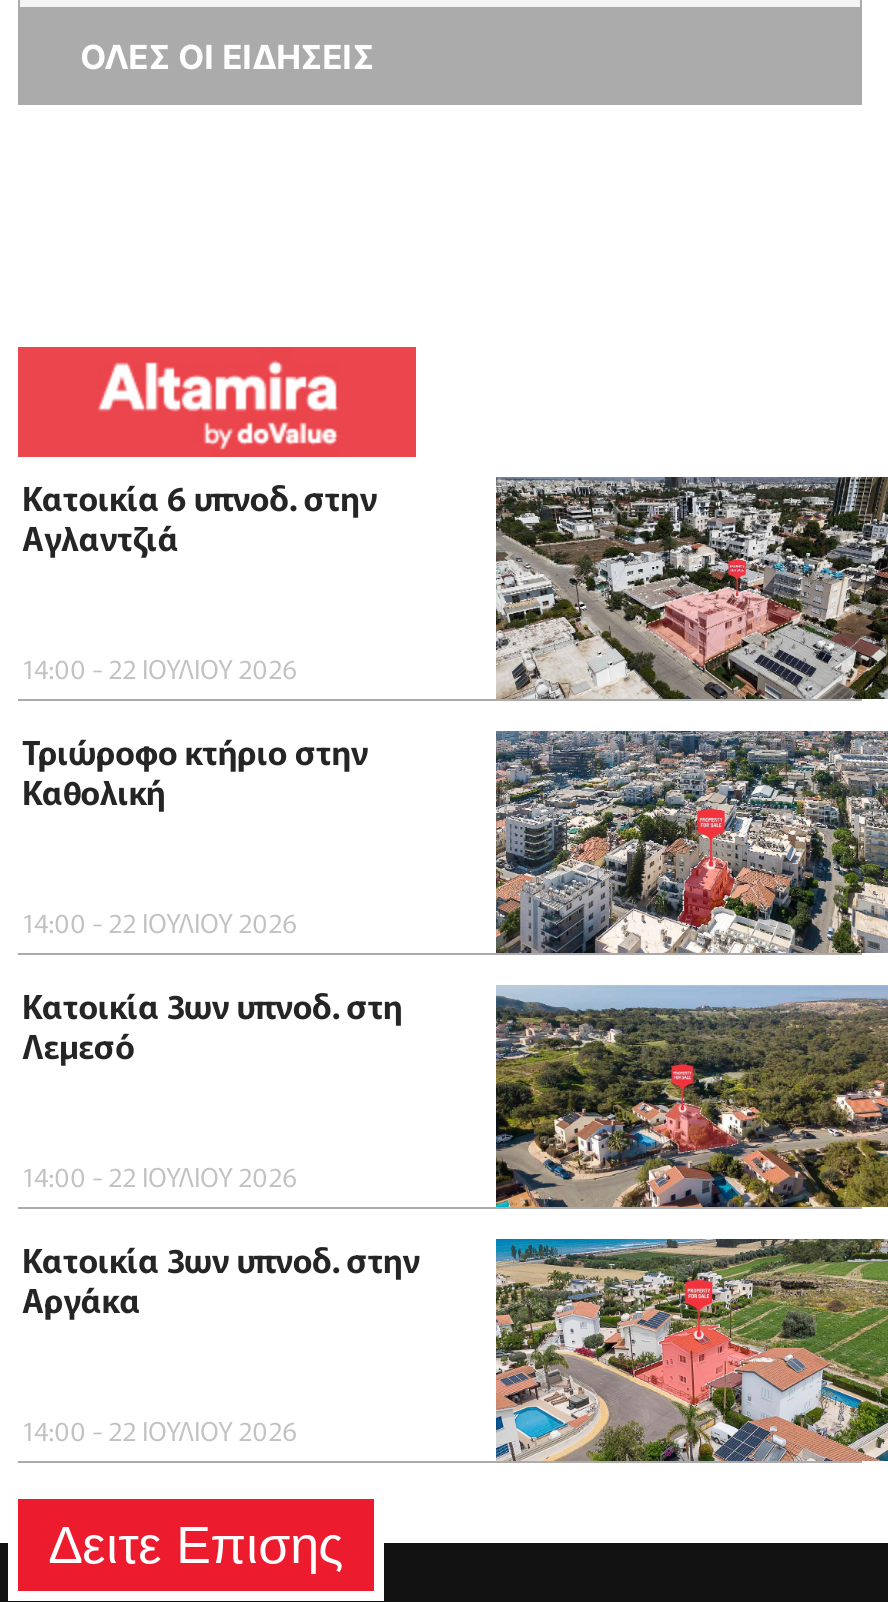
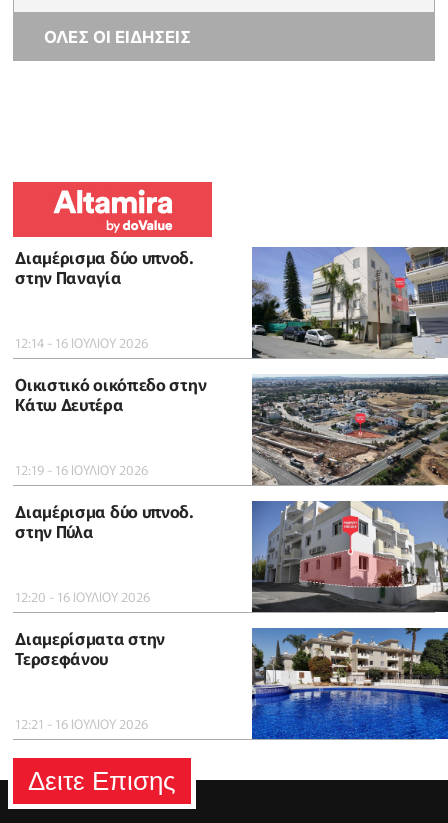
[22,473,377,561] Κατοικία 6 υπνοδ. στην | Αγλαντζιά -> [15,245,193,289] Διαμέρισμα δύο υπνοδ. | στην Παναγία
[494,475,882,701] [image] -> [251,246,445,359] [image]
[22,649,296,687] 14:00 - 22 ΙΟΥΛΙΟΥ 2026 -> [15,333,148,352] 12:14 - 16 ΙΟΥΛΙΟΥ 2026
[22,727,368,815] Τριώροφο κτήριο στην | Καθολική -> [15,372,206,416] Οικιστικό οικόπεδο στην | Κάτω Δευτέρα
[494,729,882,955] [image] -> [252,374,445,486] [image]
[22,903,296,941] 14:00 - 22 ΙΟΥΛΙΟΥ 2026 -> [15,460,148,479] 12:19 - 16 ΙΟΥΛΙΟΥ 2026
[22,981,402,1069] Κατοικία 3ων υπνοδ. στη | Λεμεσό -> [15,499,193,543] Διαμέρισμα δύο υπνοδ. | στην Πύλα
[494,985,882,1209] [image] -> [251,501,445,613] [image]
[22,1157,296,1195] 14:00 - 22 ΙΟΥΛΙΟΥ 2026 -> [15,587,150,606] 12:20 - 16 ΙΟΥΛΙΟΥ 2026
[22,1235,420,1323] Κατοικία 3ων υπνοδ. στην | Αργάκα -> [15,626,165,670] Διαμερίσματα στην | Τερσεφάνου
[494,1237,882,1463] [image] -> [251,627,445,740] [image]
[22,1411,296,1449] 14:00 - 22 ΙΟΥΛΙΟΥ 2026 -> [15,714,148,733] 12:21 - 16 ΙΟΥΛΙΟΥ 2026

